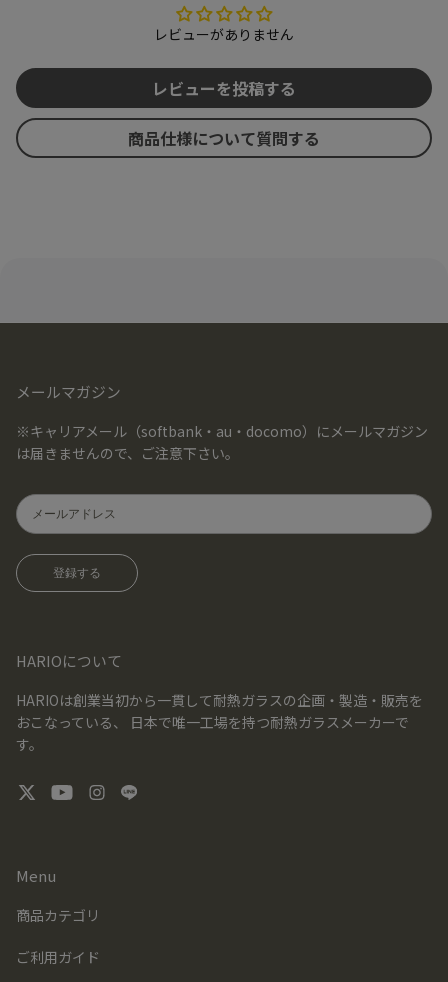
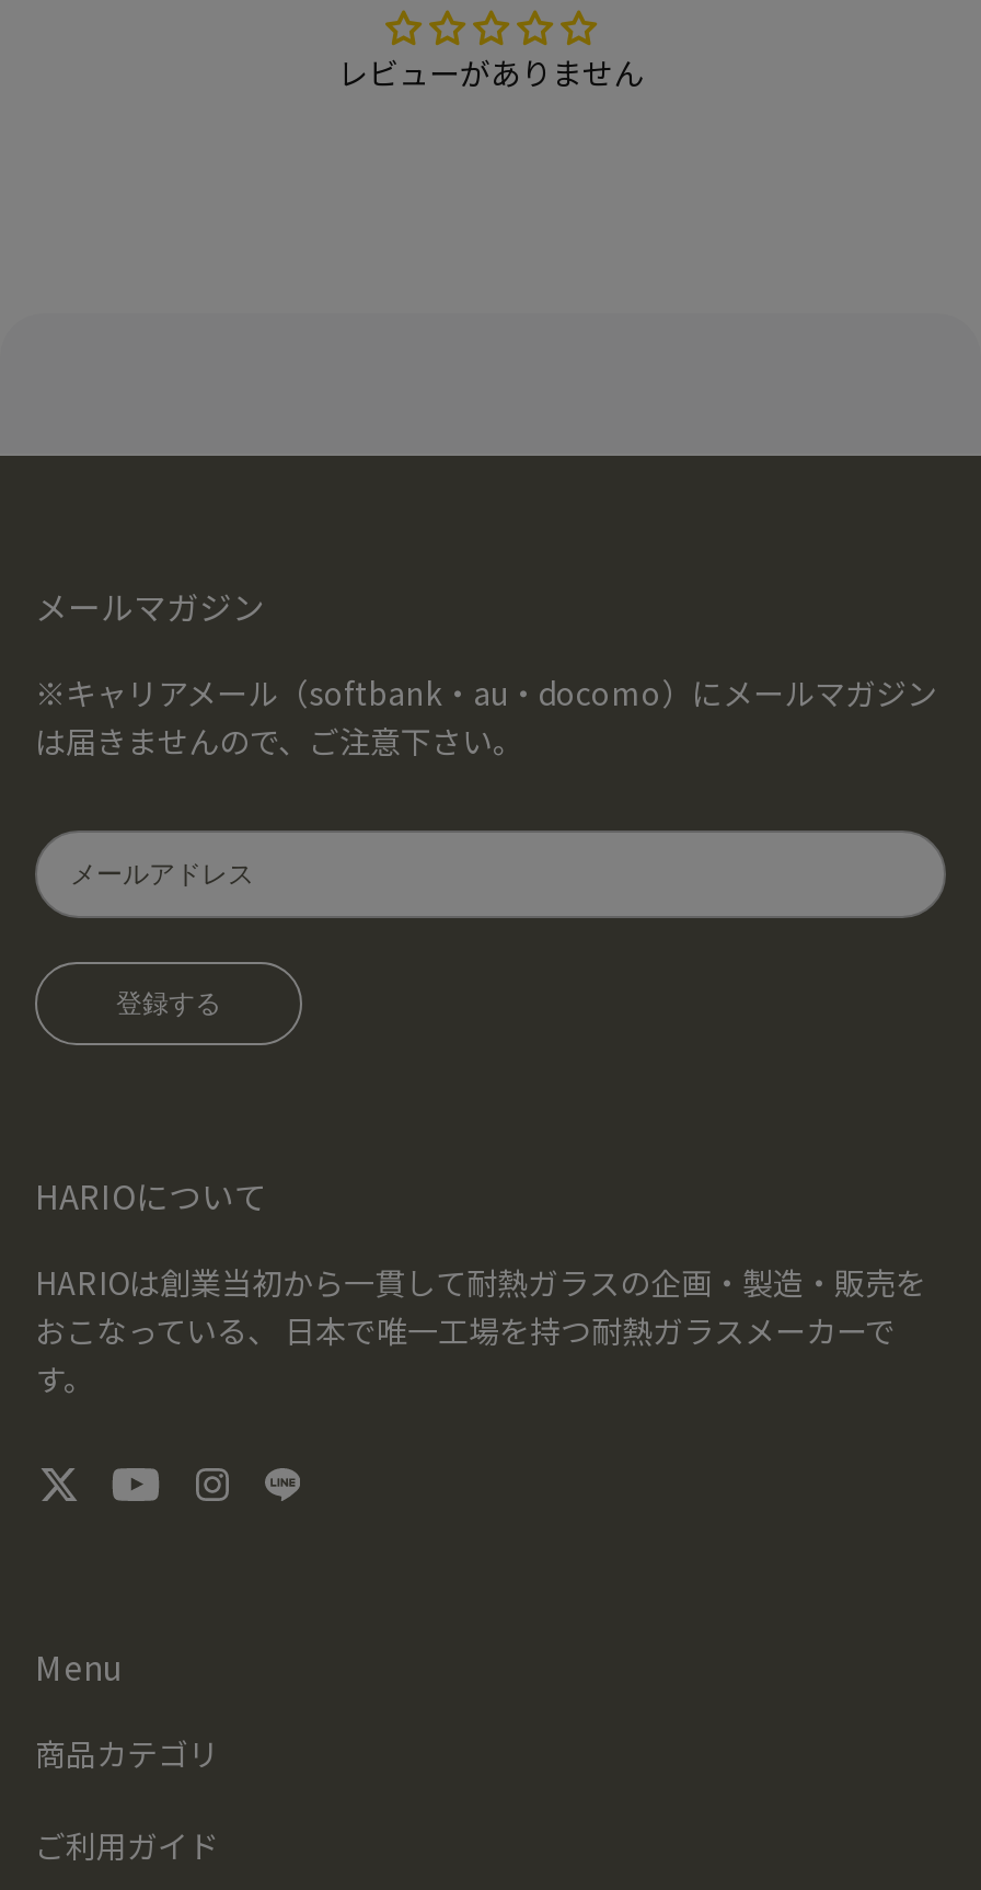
[128,76,320,150] レビューを投稿する | 商品仕様について質問する -> none

